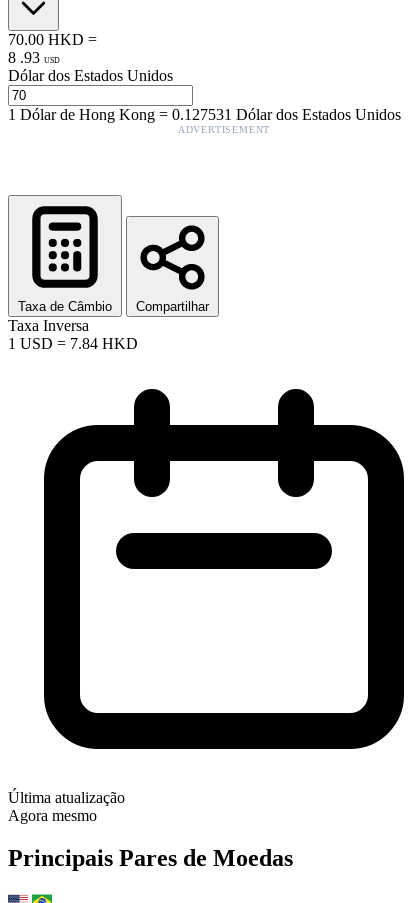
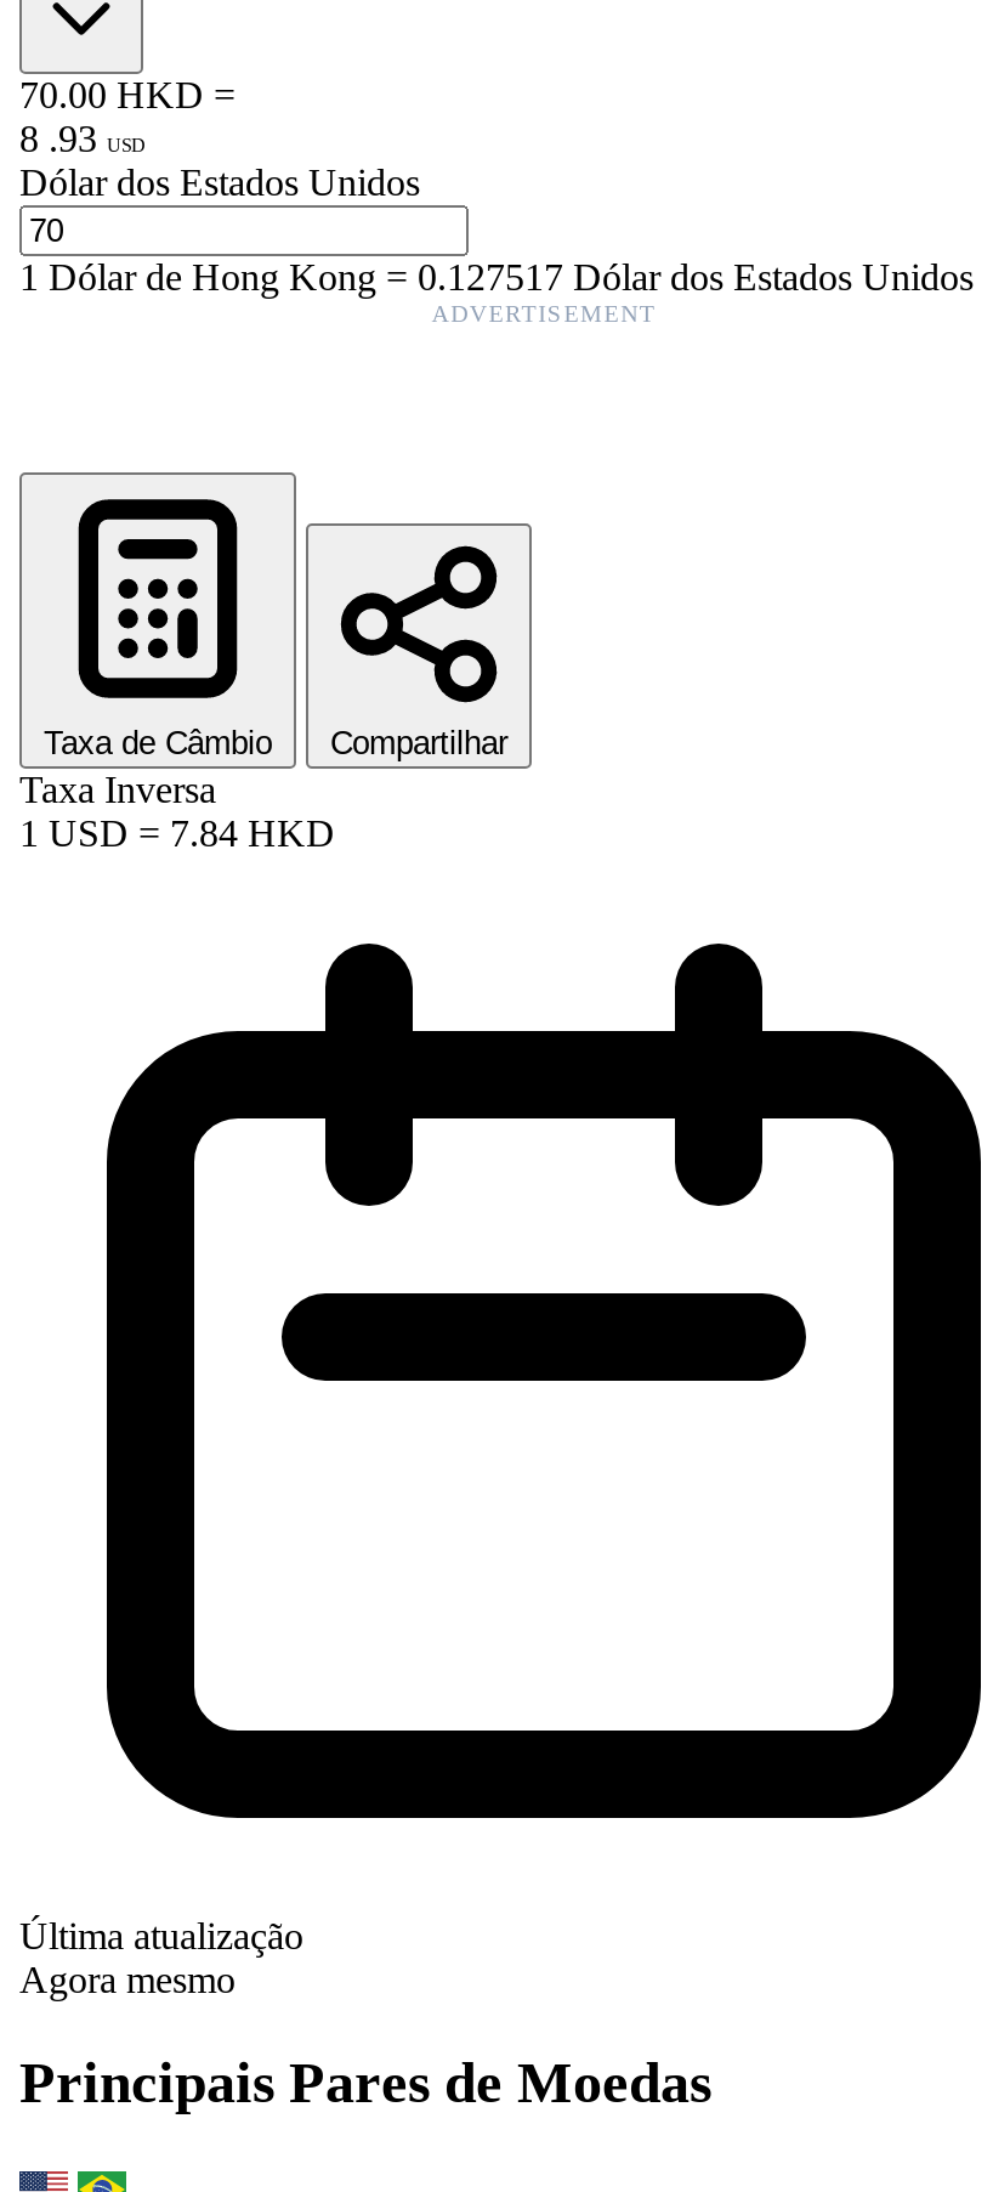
[8,106,401,123] 1Dólar de Hong Kong=0.127531 Dólar dos Estados Unidos -> [19,256,974,297] 1Dólar de Hong Kong=0.127517 Dólar dos Estados Unidos

